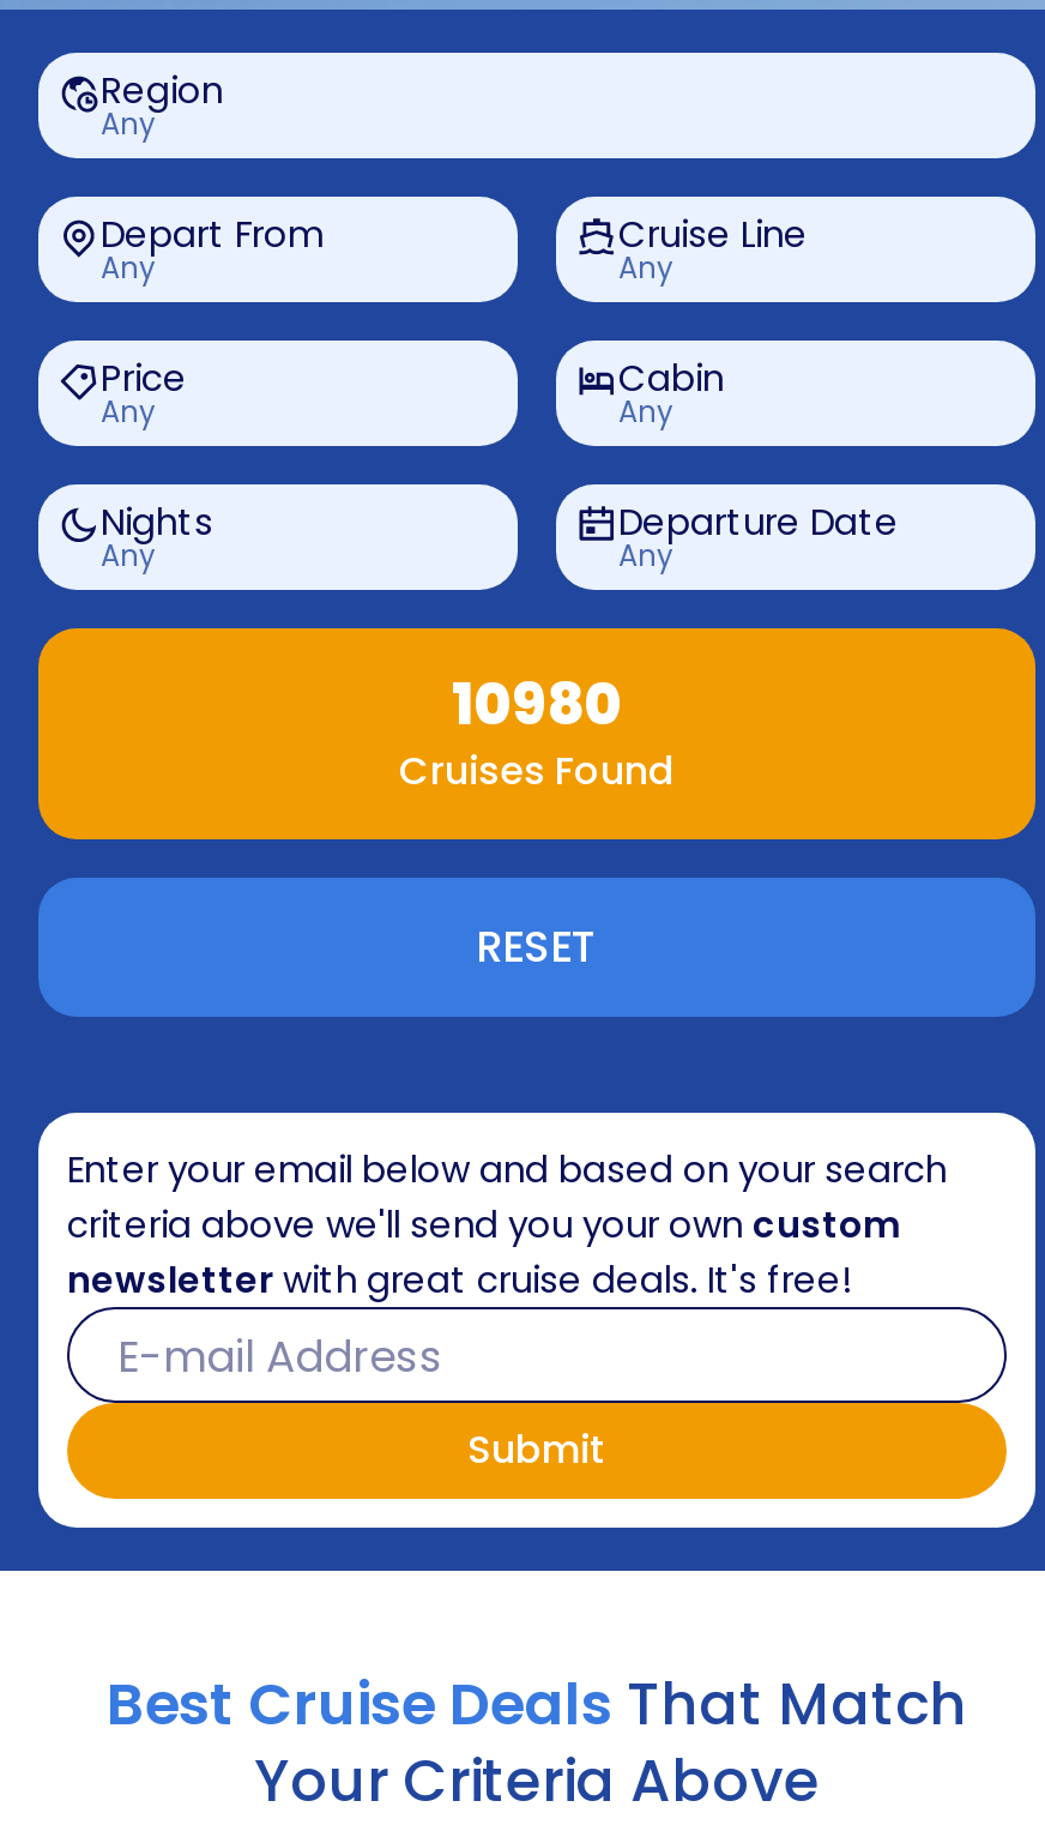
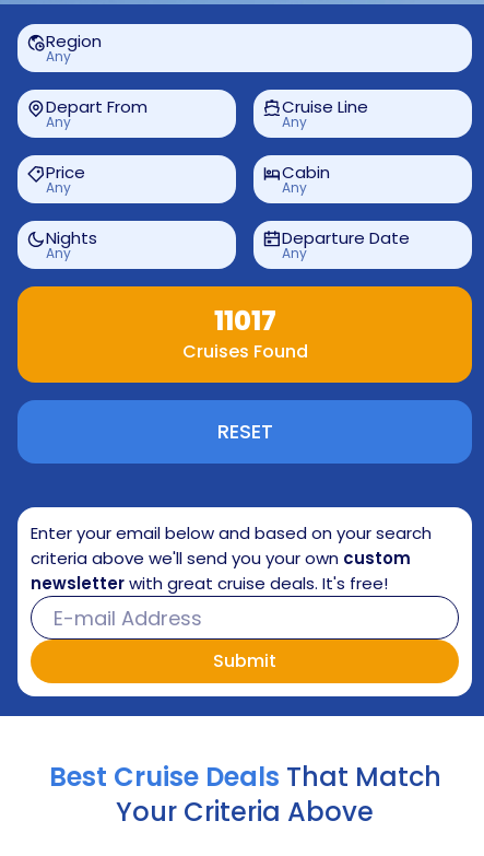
[452,664,622,743] 10980 -> [214,303,276,339] 11017

